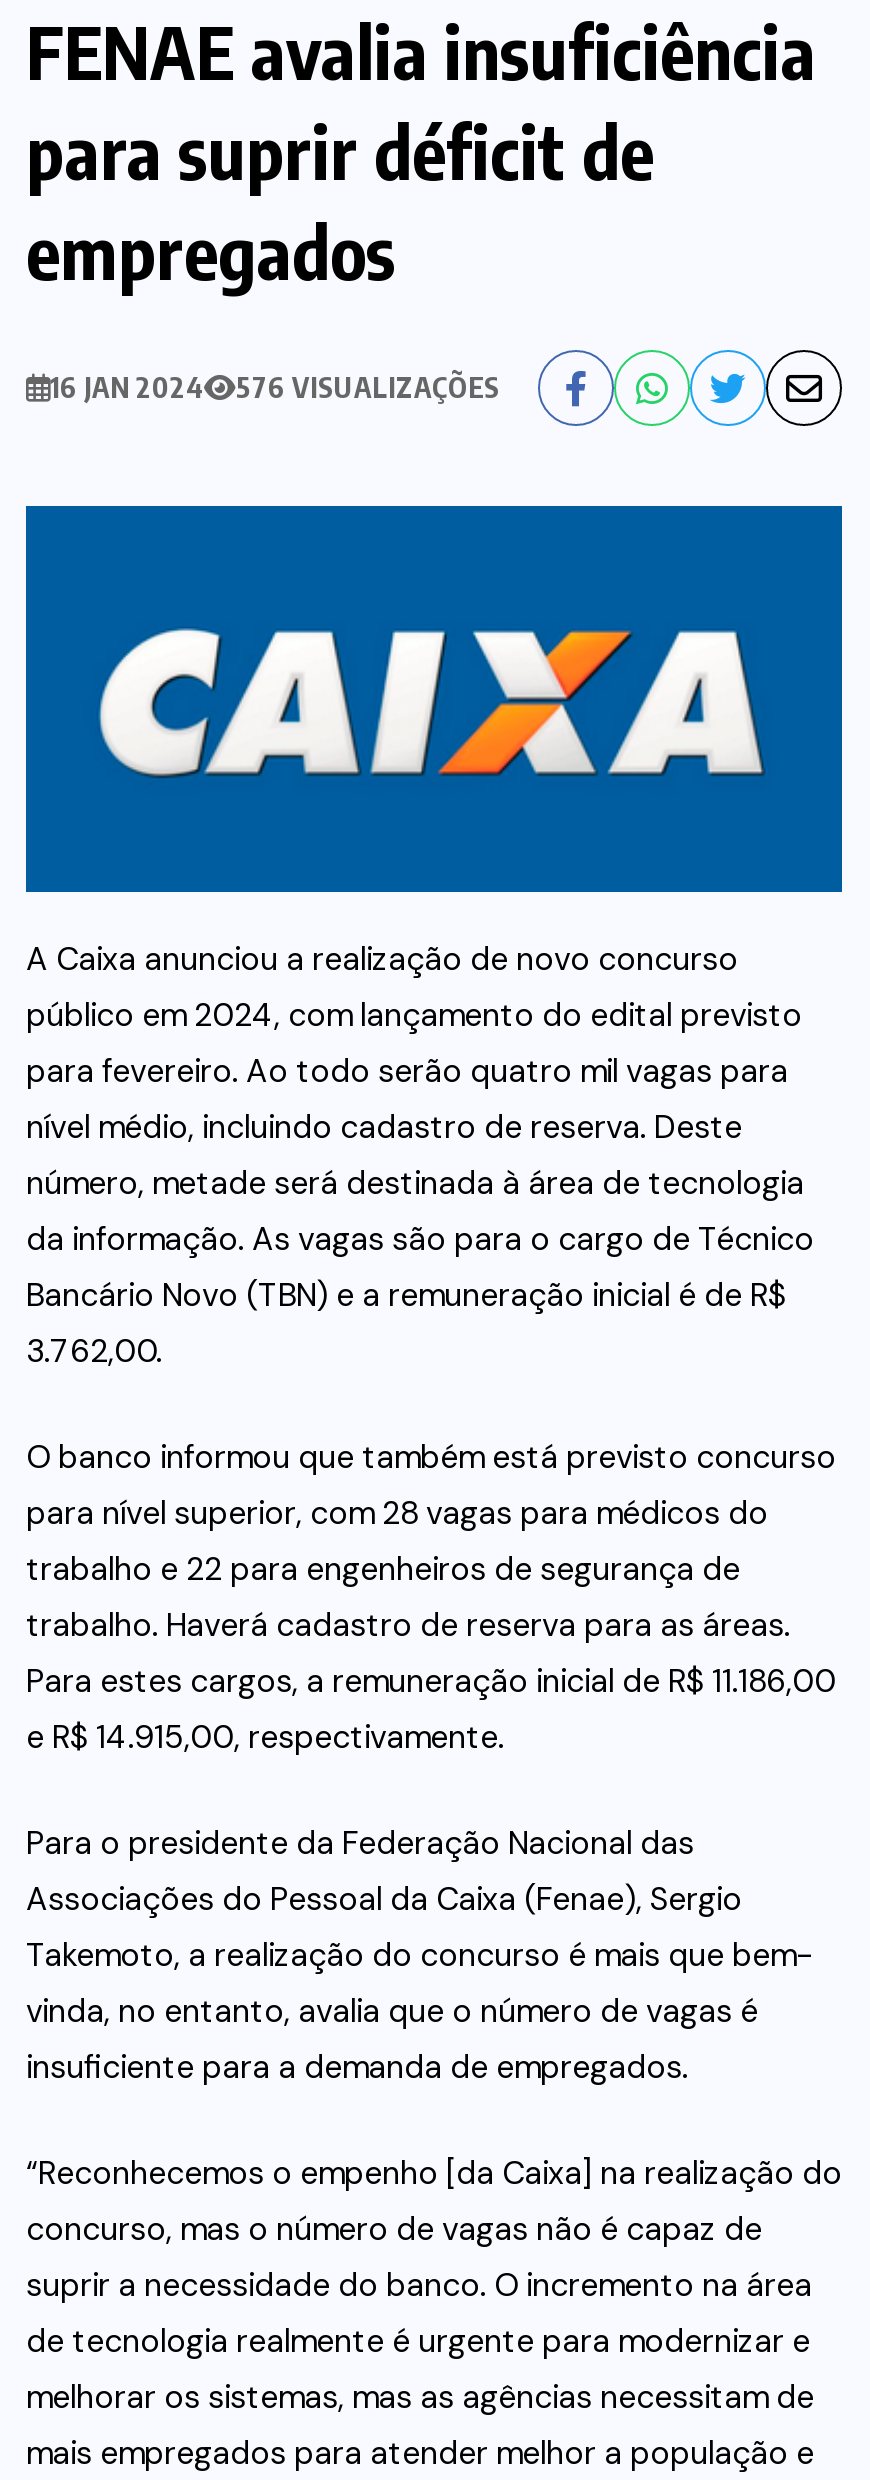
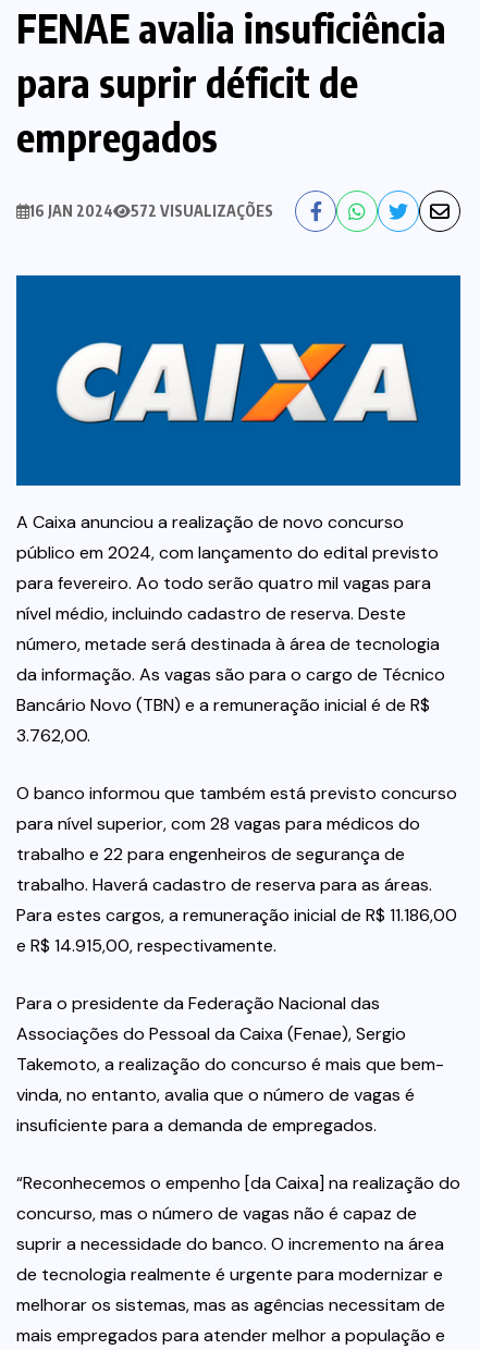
[236,370,500,404] 576 VISUALIZAÇÕES -> [131,202,273,220] 572 VISUALIZAÇÕES

